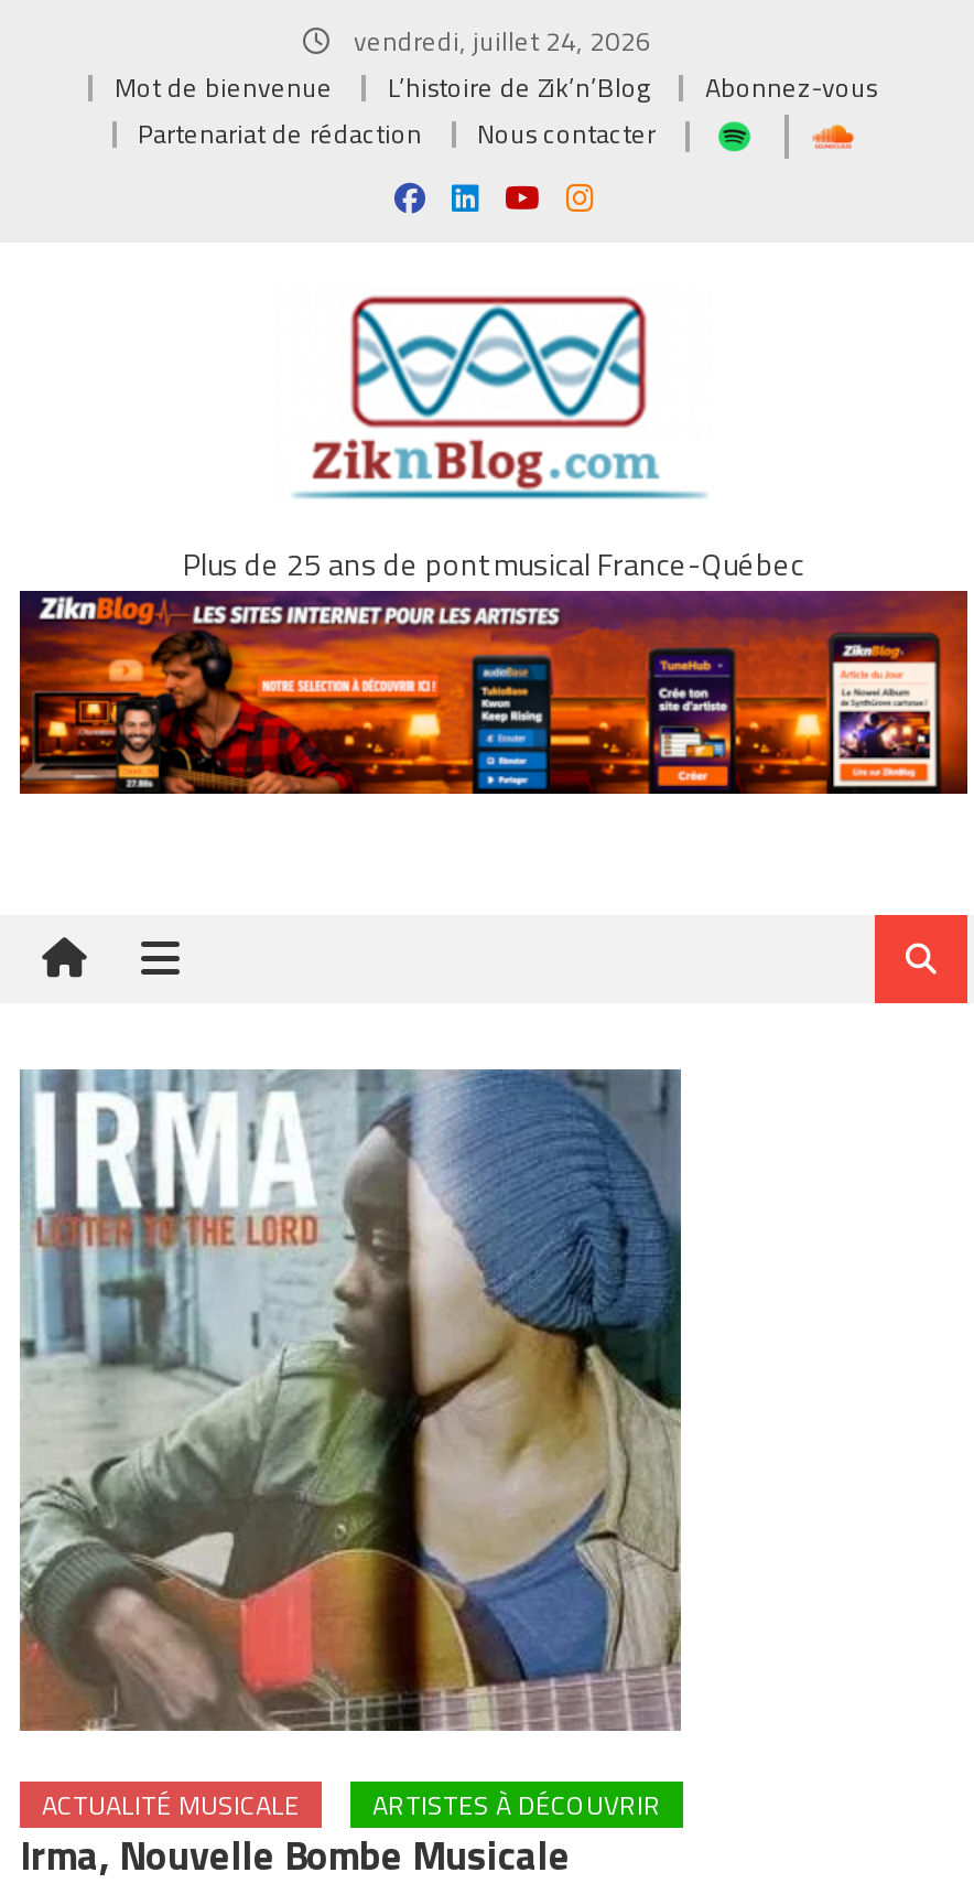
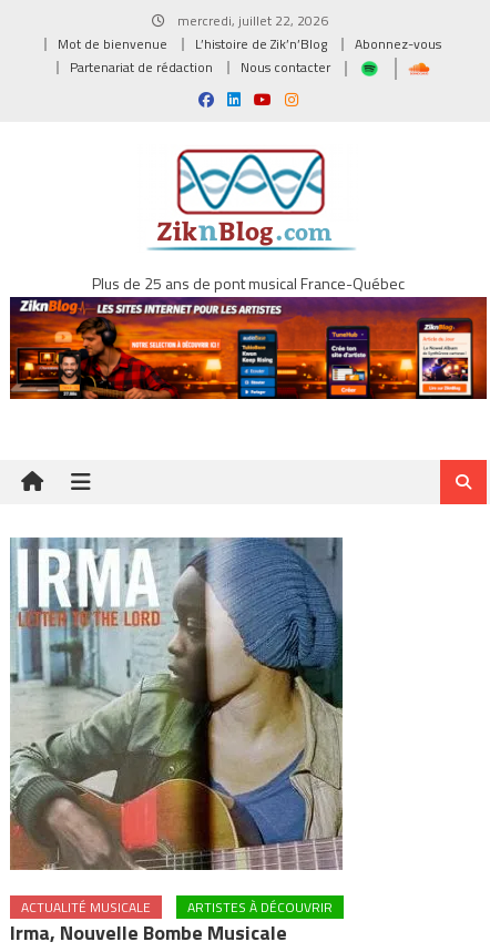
[347,20,651,62] vendredi, juillet 24, 2026 -> [174,10,328,31] mercredi, juillet 22, 2026

